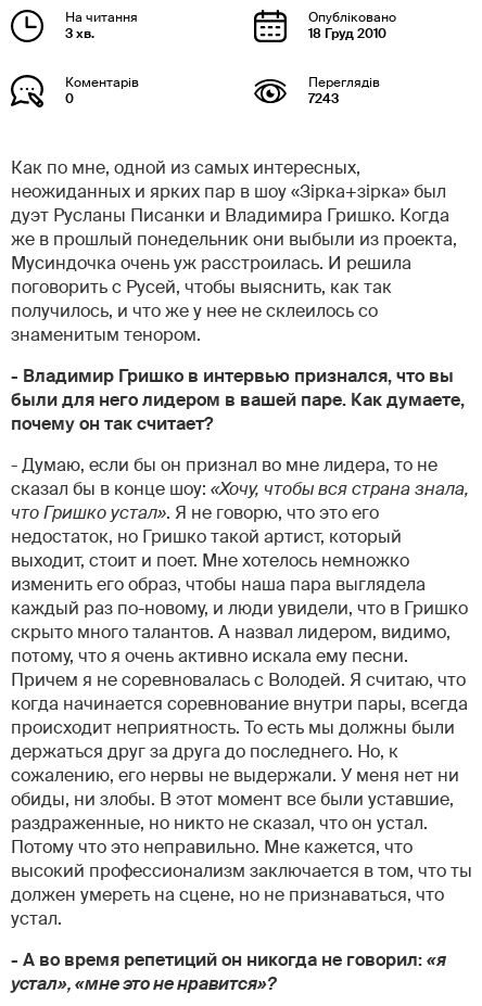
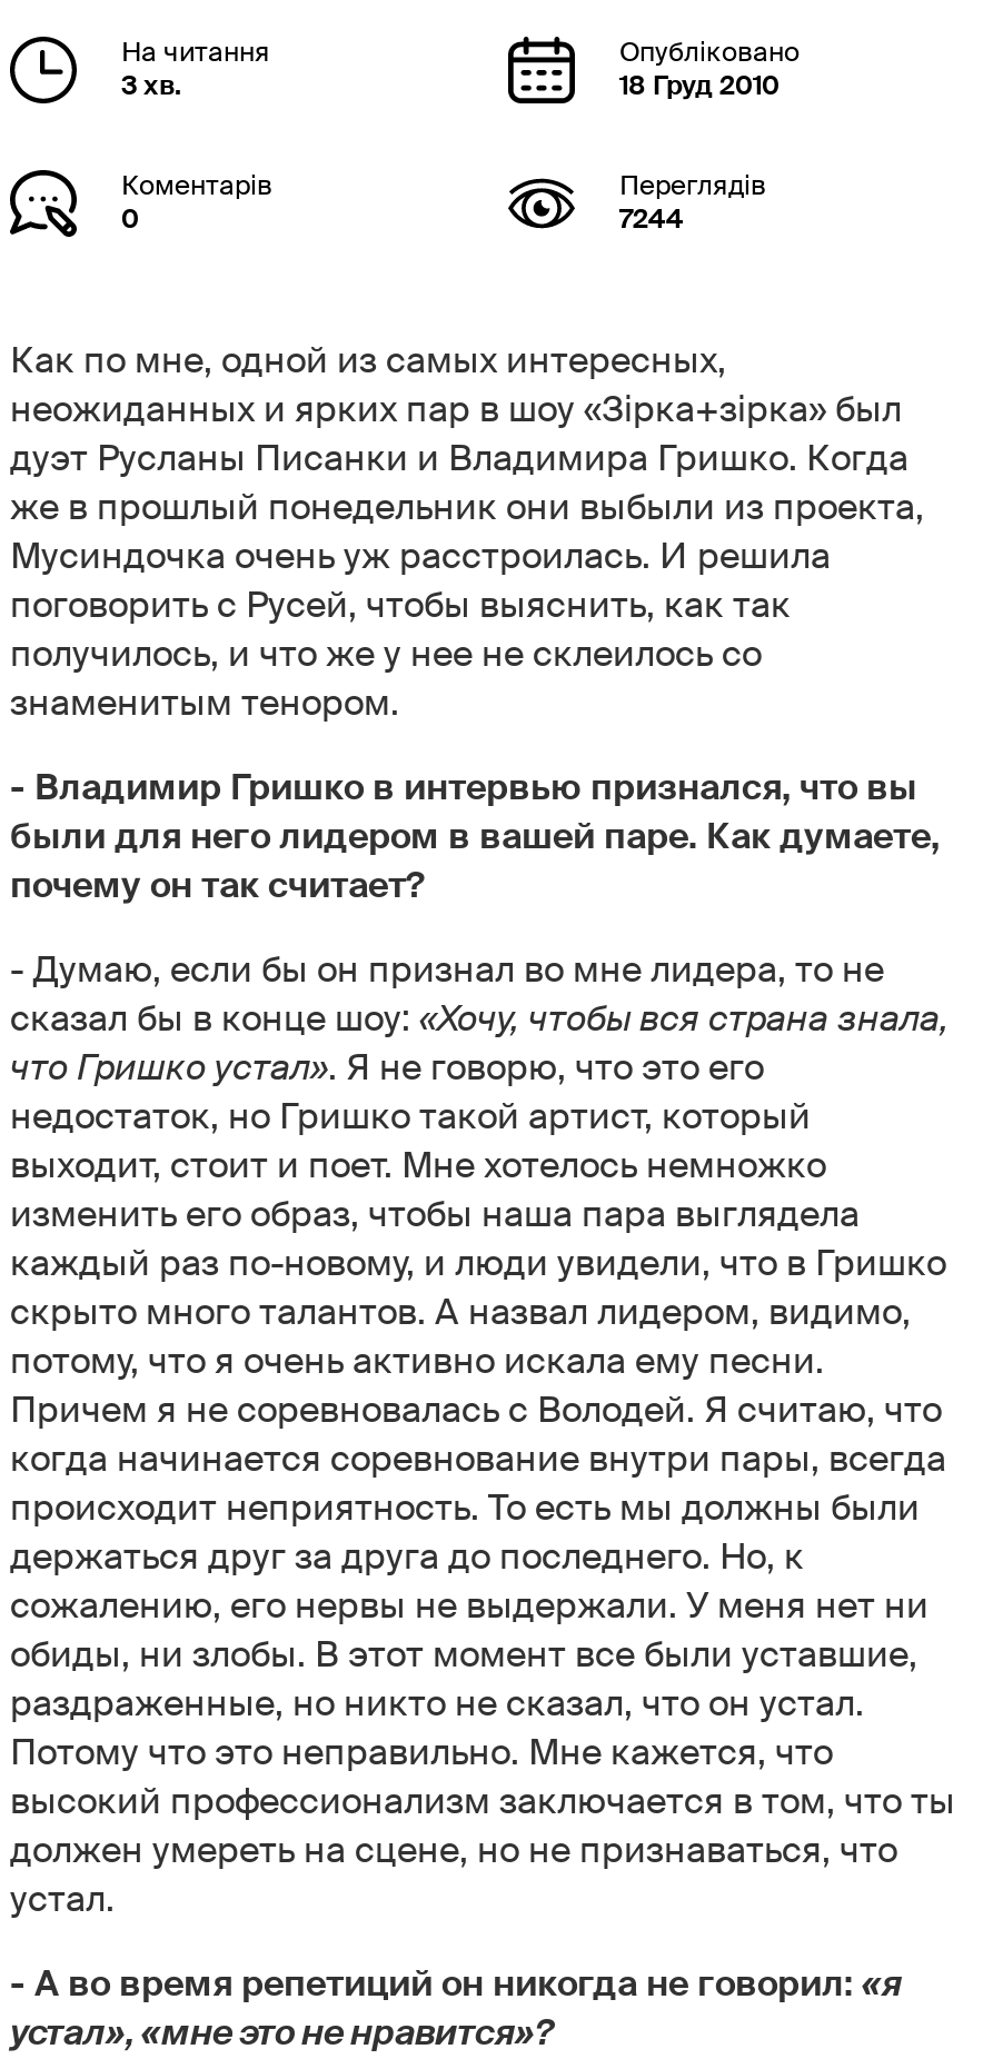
[308,90,339,107] 7243 -> [619,201,684,237] 7244

